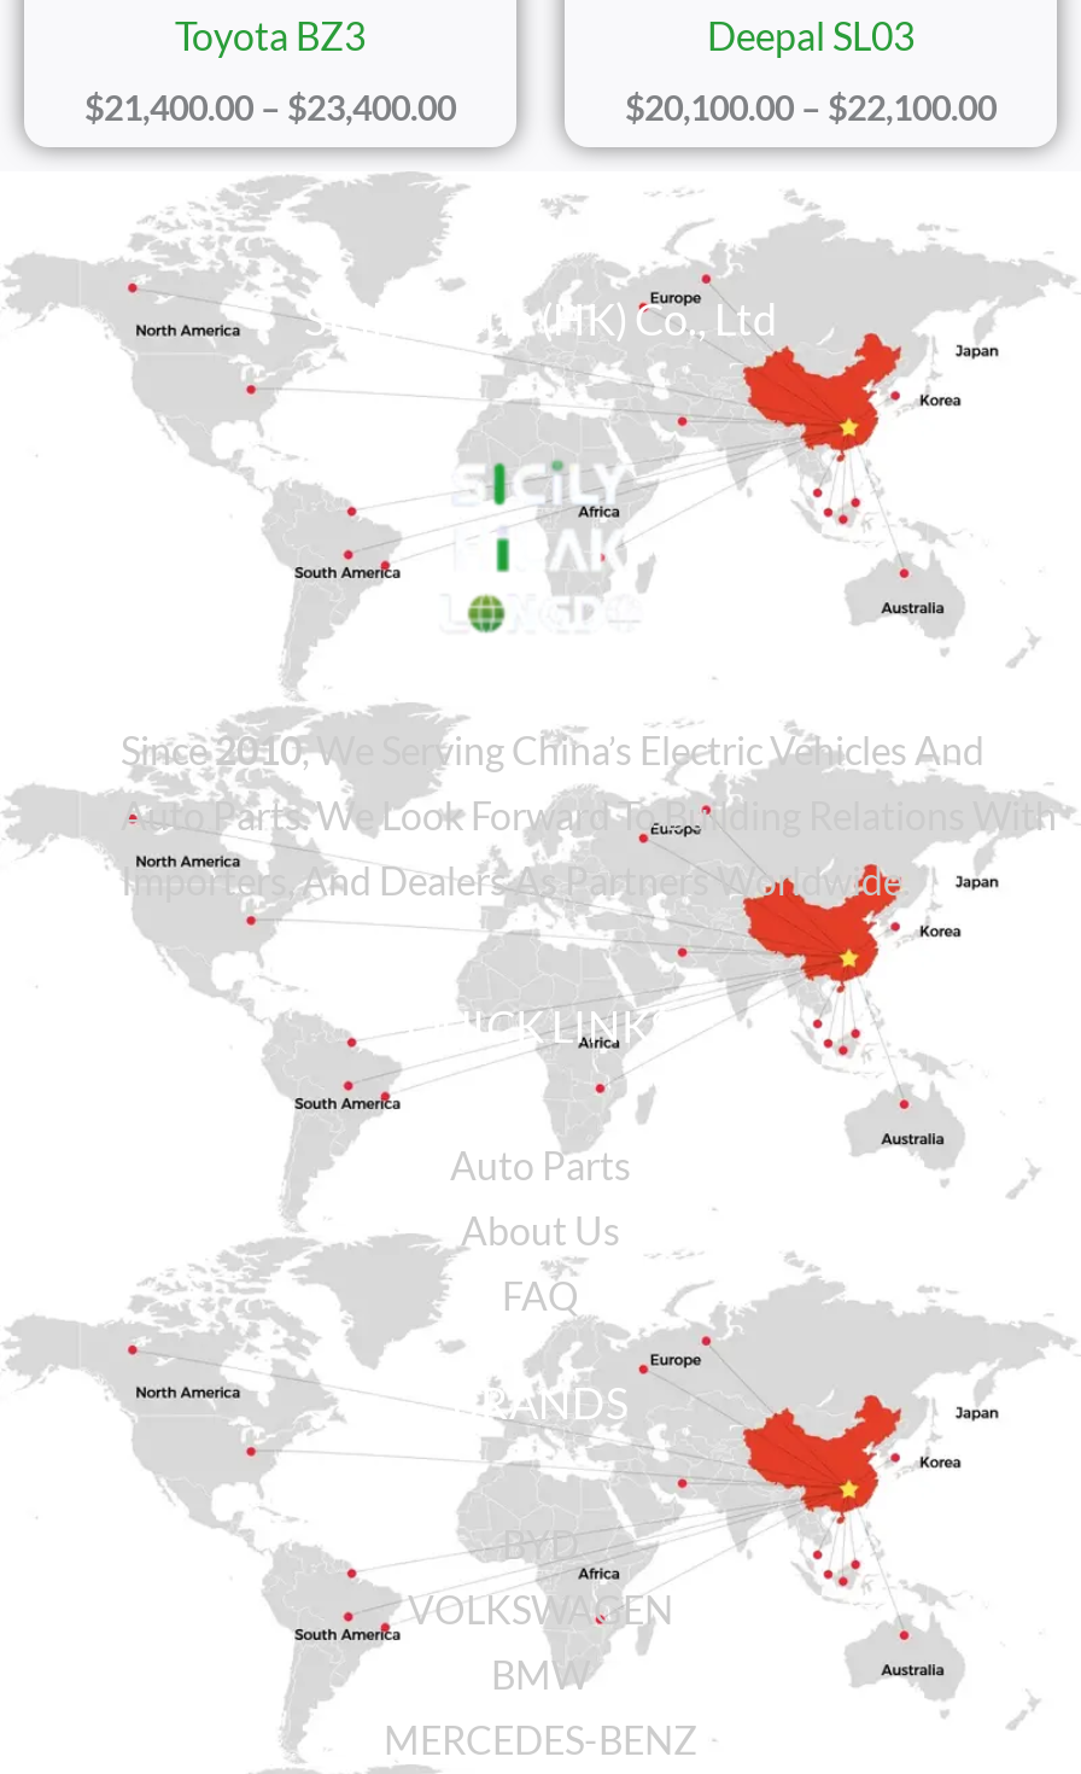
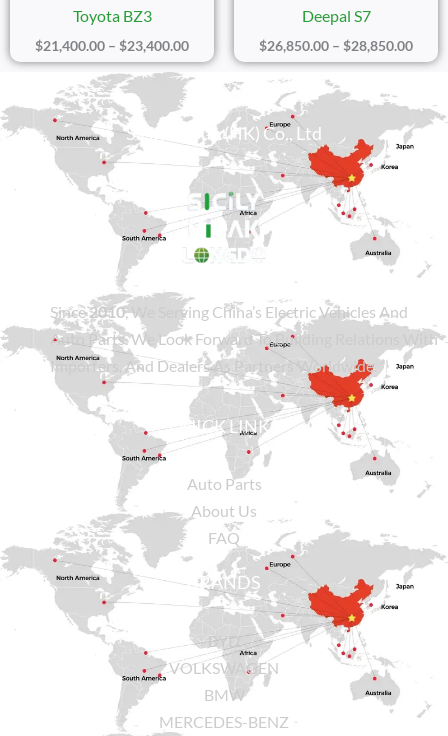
[707,12,915,58] Deepal SL03 -> [301,6,370,25] Deepal S7
[625,87,997,128] $20,100.00 – $22,100.00 -> [259,37,413,54] $26,850.00 – $28,850.00

